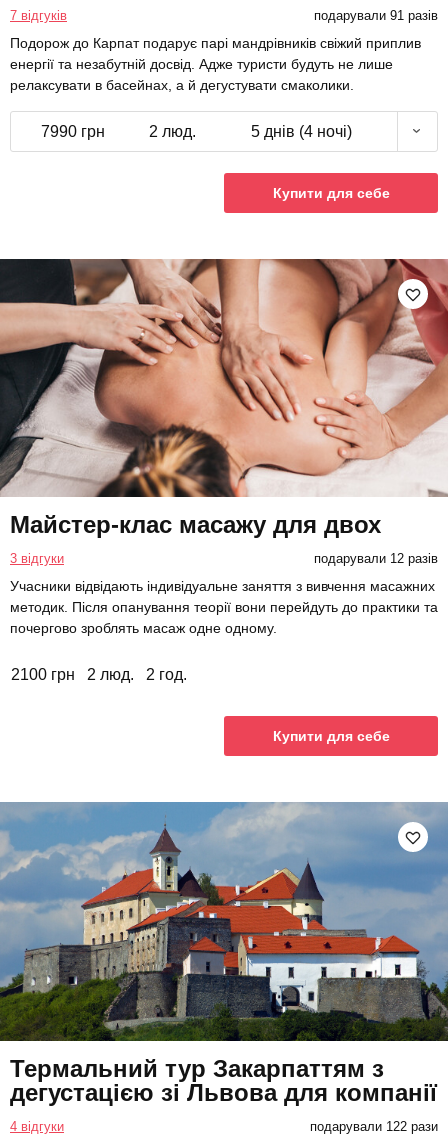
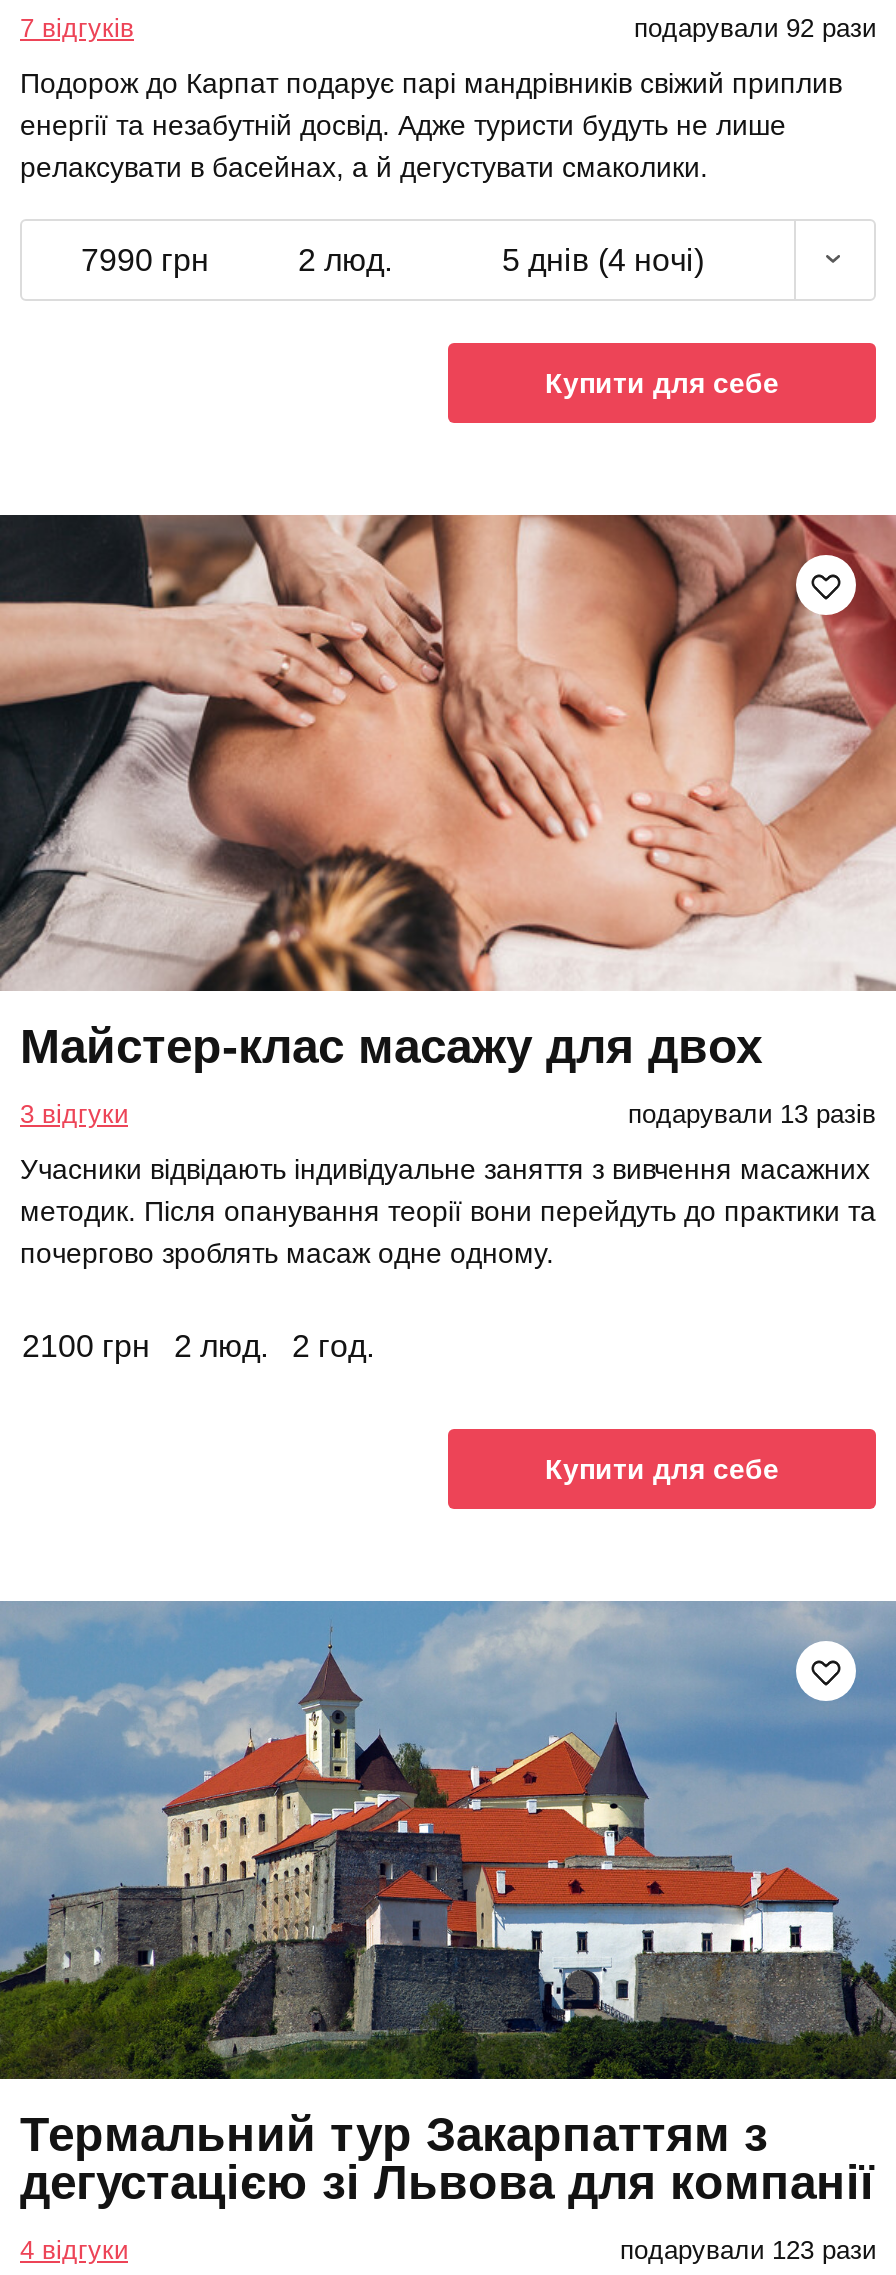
[314,8,438,23] подарували 91 разів -> [634,13,876,43] подарували 92 рази
[314,551,438,566] подарували 12 разів -> [628,1100,876,1130] подарували 13 разів
[310,1119,438,1134] подарували 122 рази -> [620,2234,876,2264] подарували 123 рази

